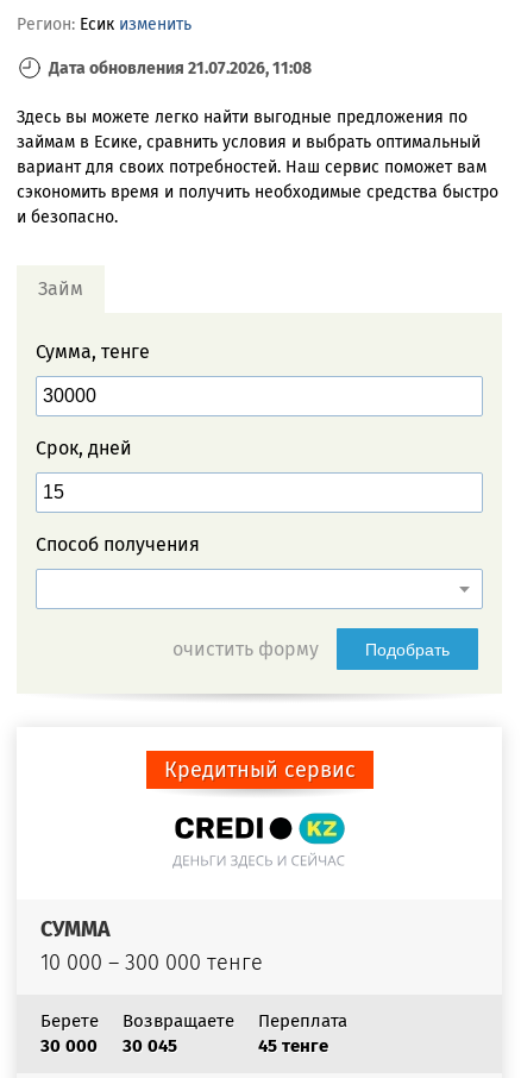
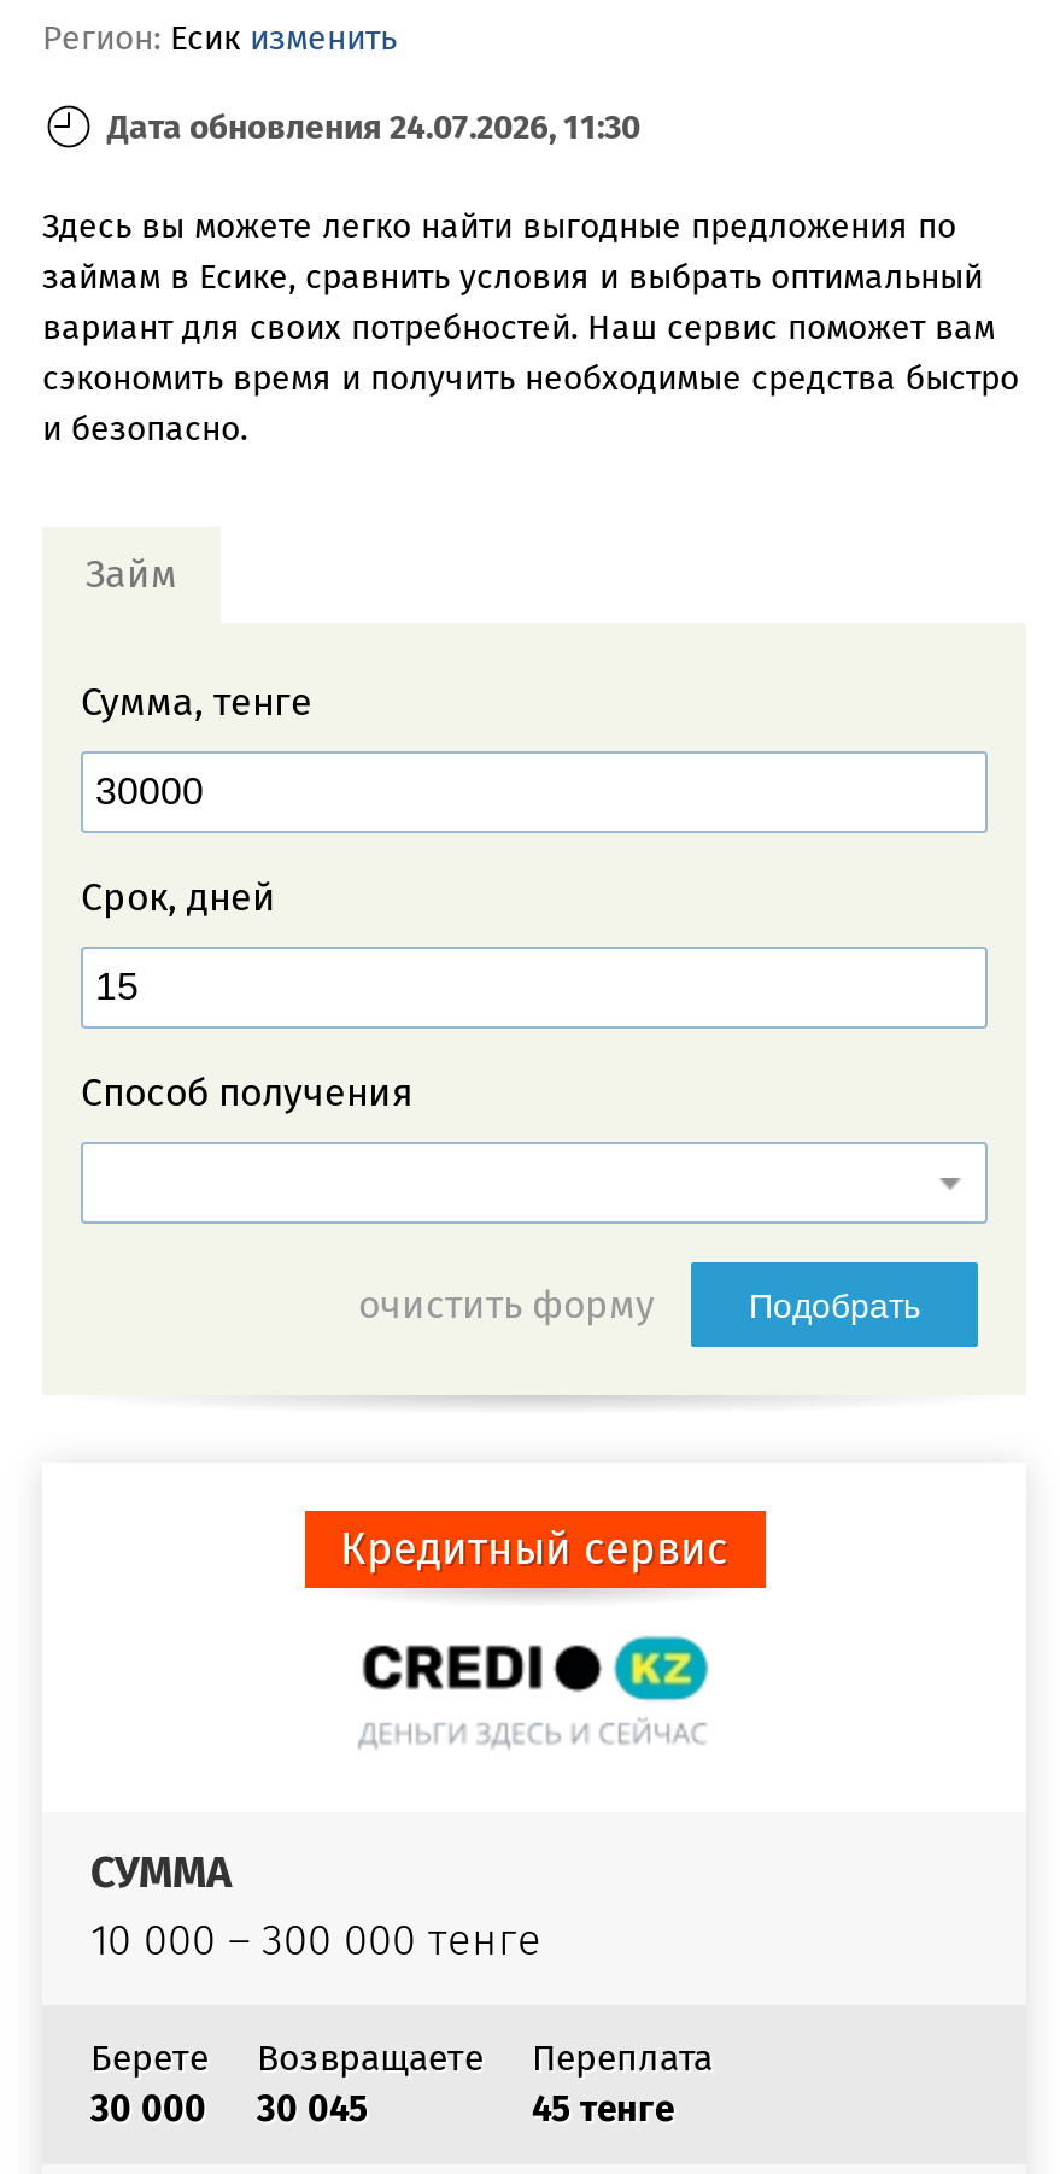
[49,58,312,78] Дата обновления 21.07.2026, 11:08 -> [107,106,640,147] Дата обновления 24.07.2026, 11:30

